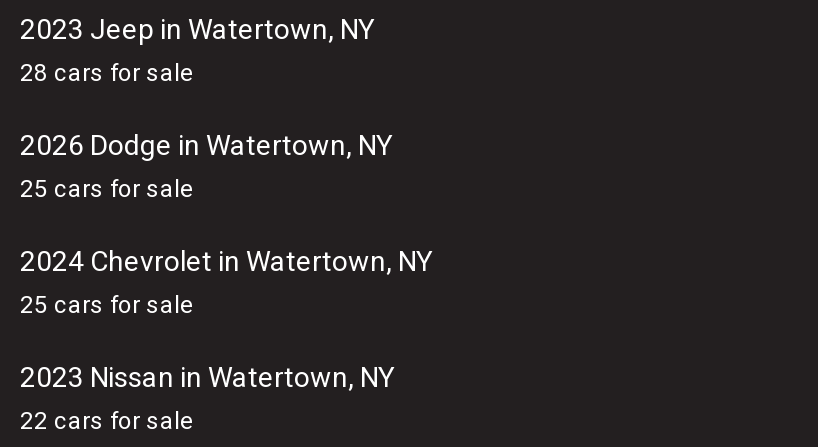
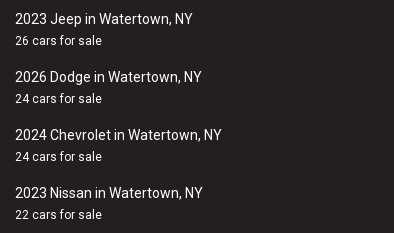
[20,59,194,87] 28 cars for sale -> [15,34,102,48] 26 cars for sale
[20,175,194,203] 25 cars for sale -> [15,92,102,106] 24 cars for sale
[20,291,194,319] 25 cars for sale -> [15,150,102,164] 24 cars for sale

